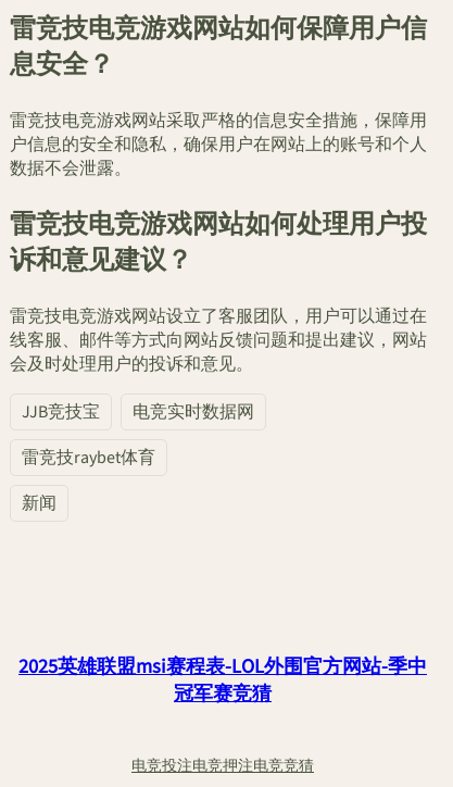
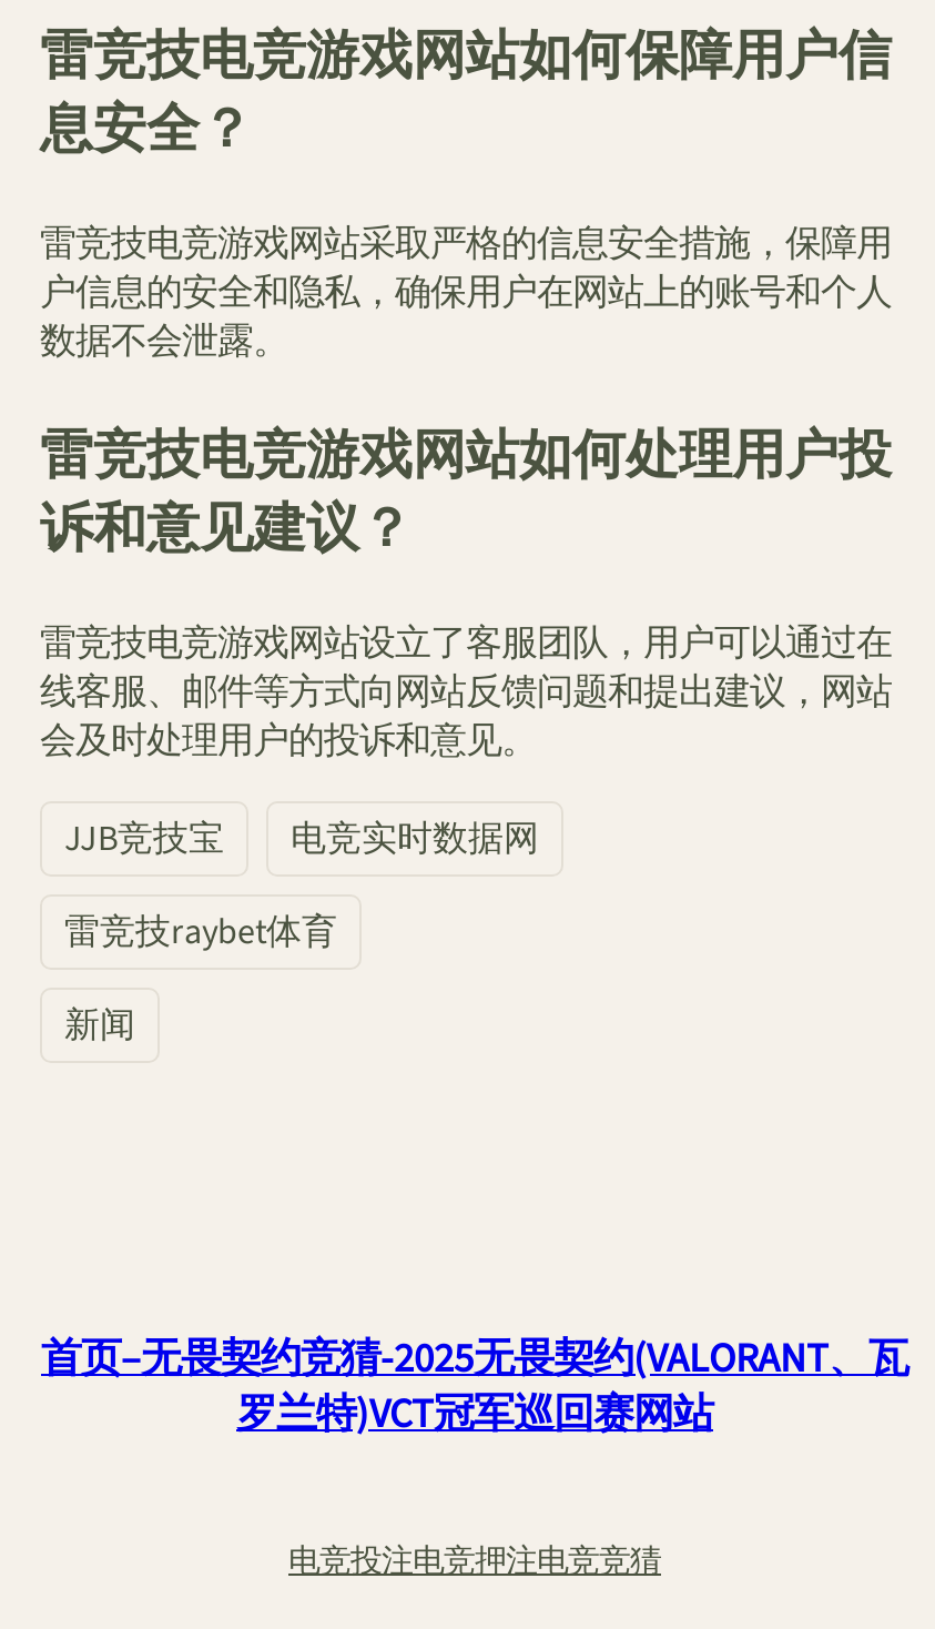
[18,652,427,708] 2025英雄联盟msi赛程表-LOL外围官方网站-季中 | 冠军赛竞猜 -> [41,1329,908,1442] 首页–无畏契约竞猜-2025无畏契约(VALORANT、瓦 | 罗兰特)VCT冠军巡回赛网站

